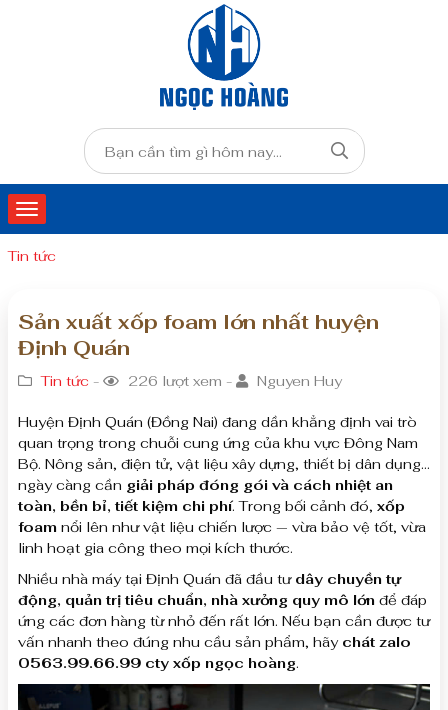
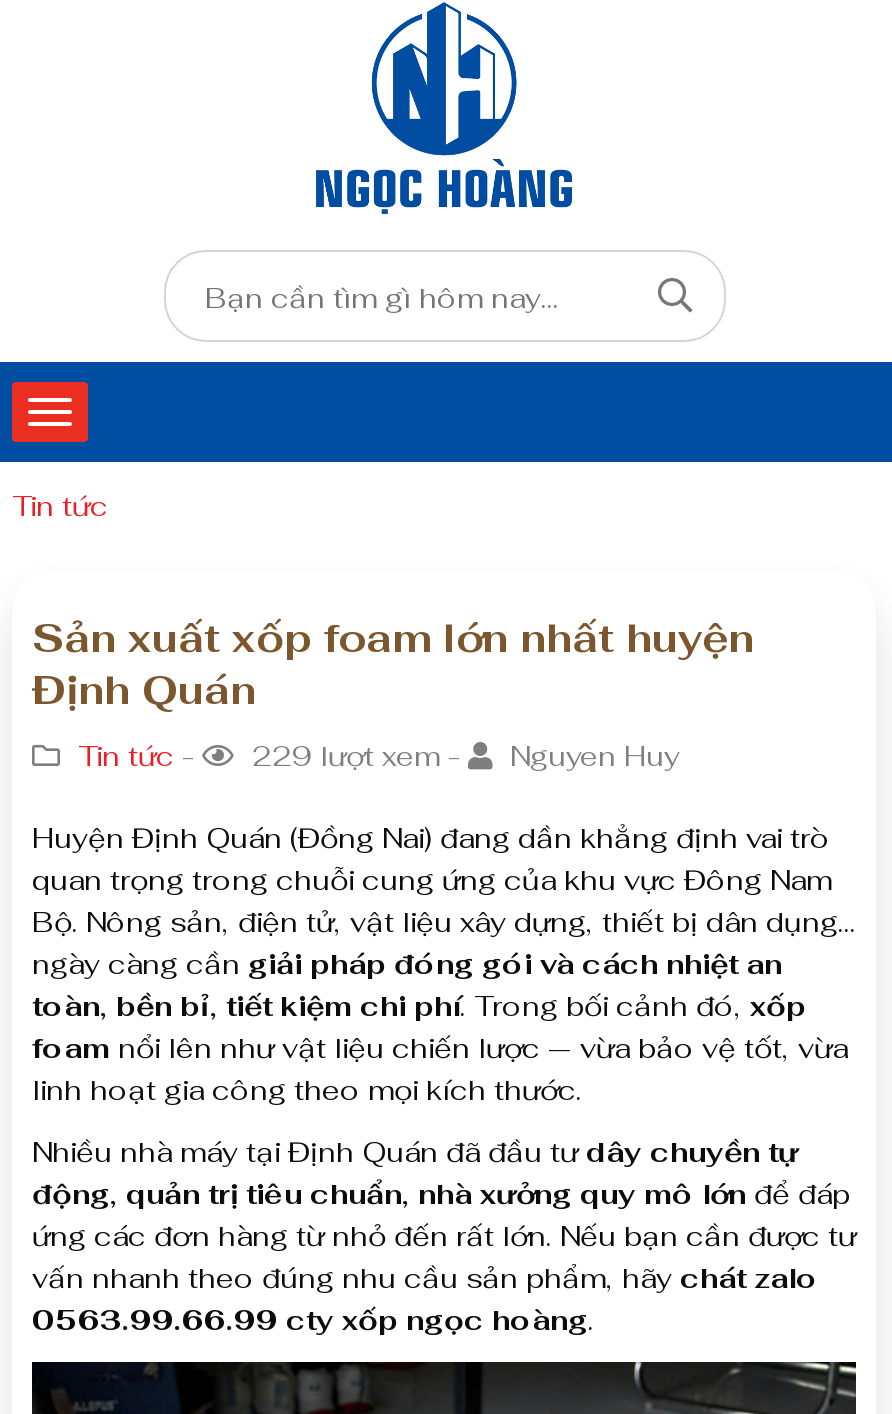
[41,372,342,390] Tin tức - 226 lượt xem - Nguyen Huy -> [78,738,680,774] Tin tức - 229 lượt xem - Nguyen Huy

